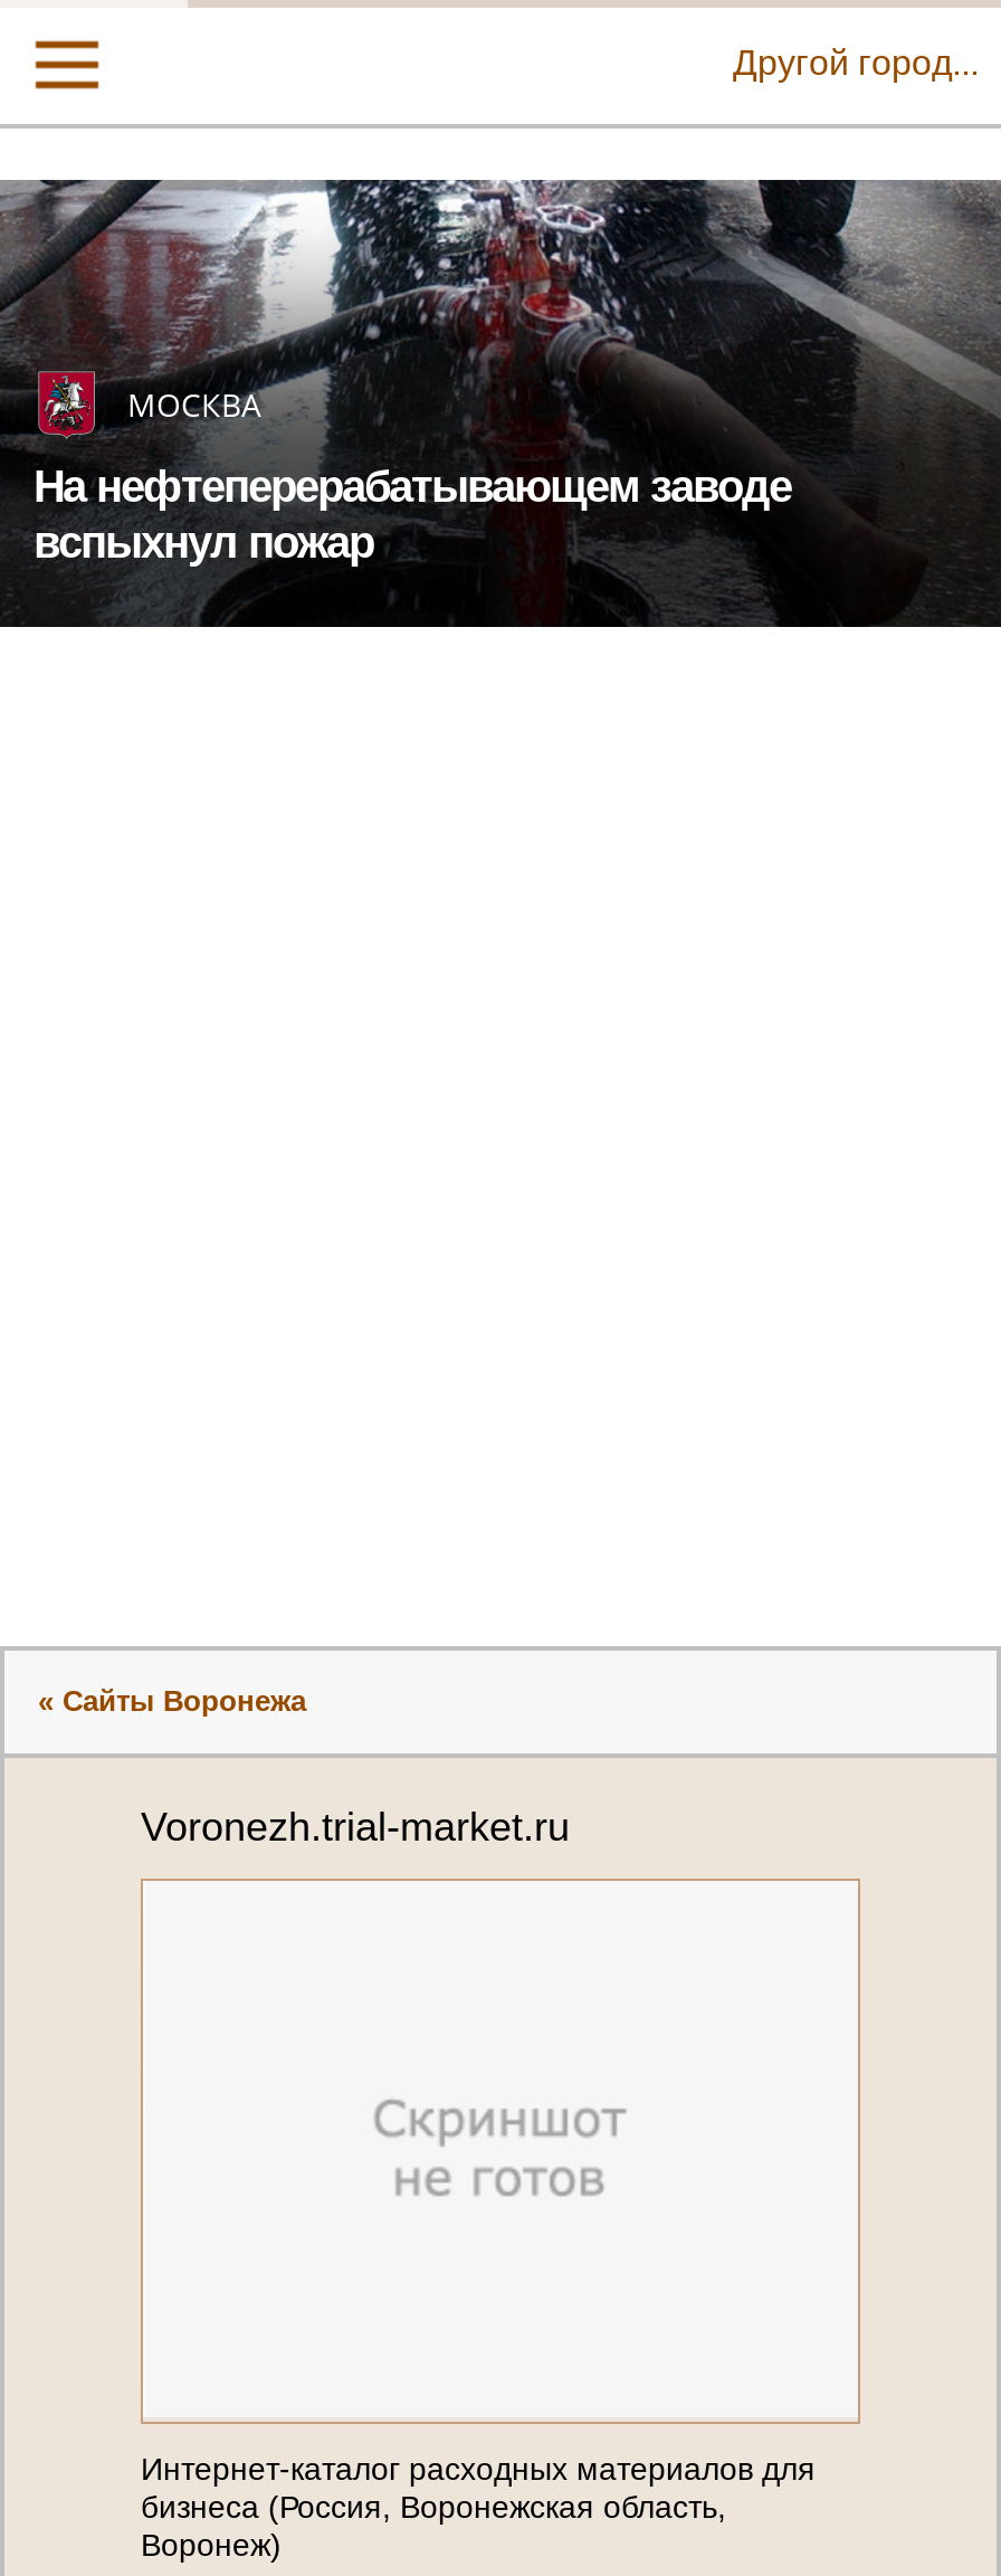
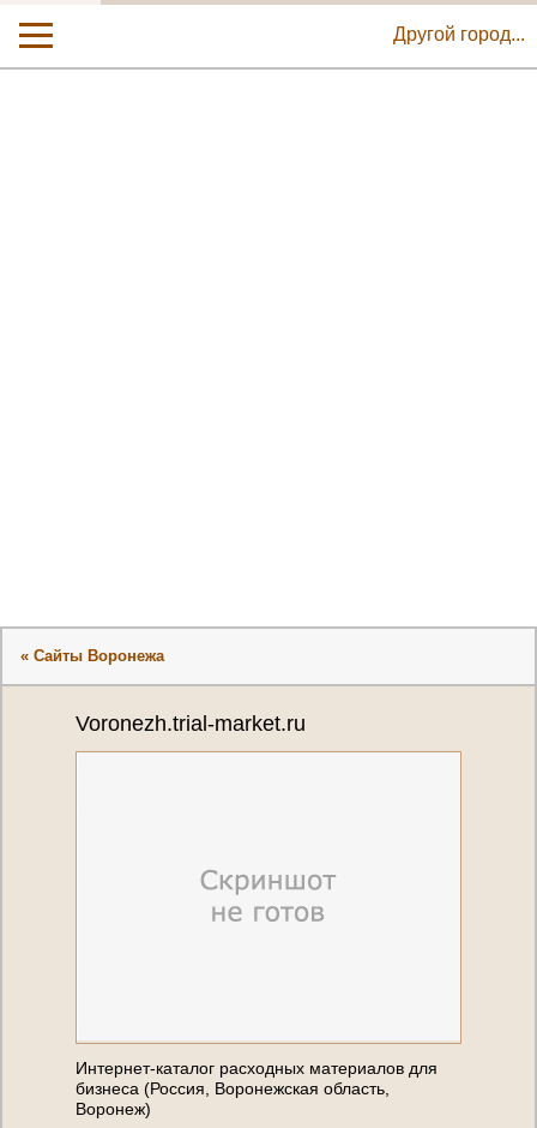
[7,178,994,629] [image] | МОСКВА | На нефтеперерабатывающем заводе | вспыхнул пожар -> none

